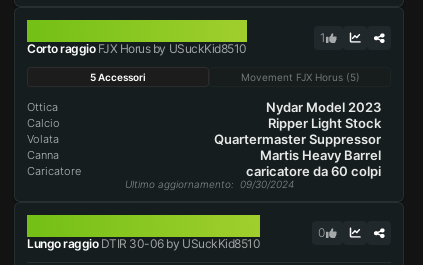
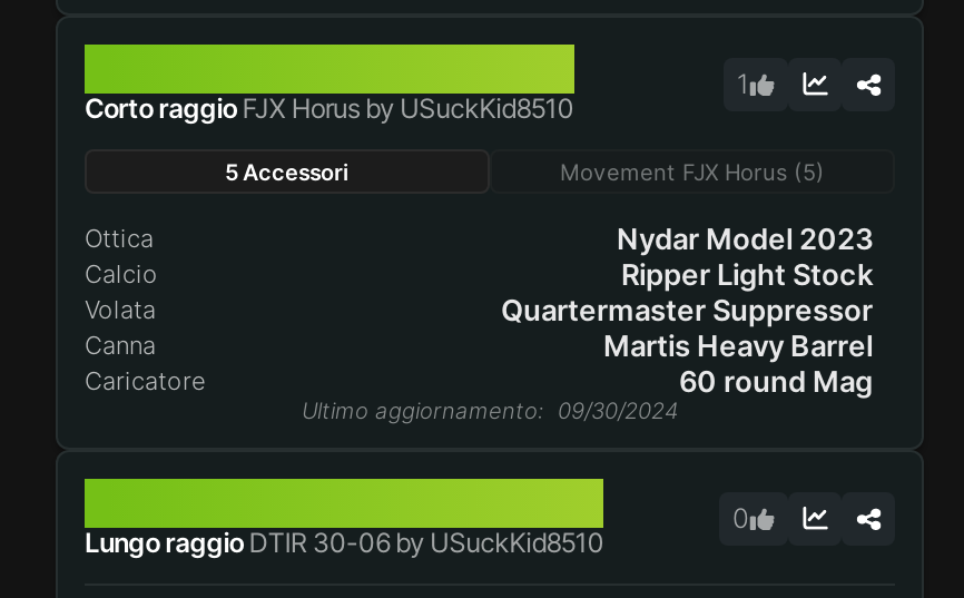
[246,163,381,179] caricatore da 60 colpi -> [679,363,873,399] 60 round Mag

